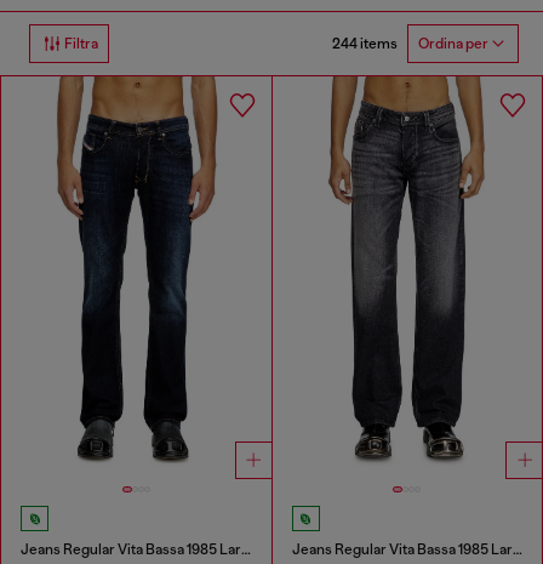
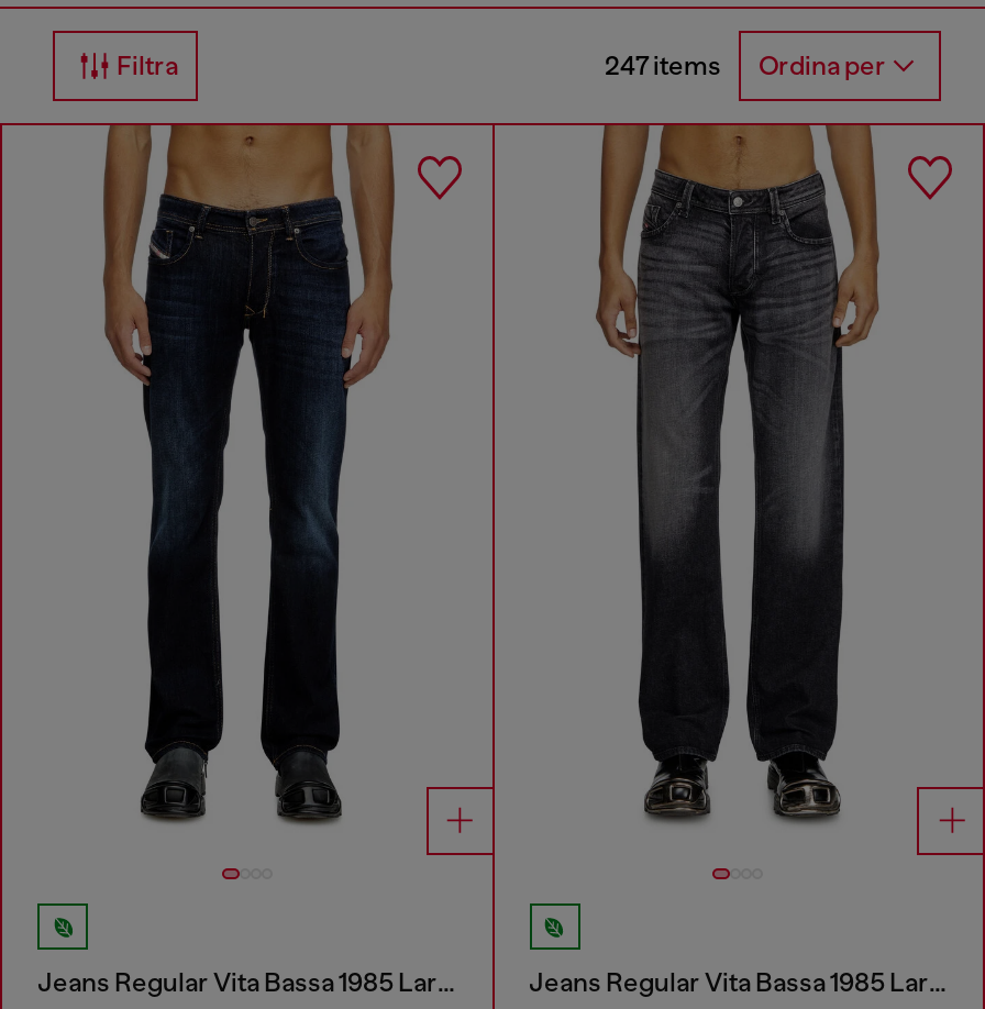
[332,35,488,53] 244 items Ordina per -> [605,50,886,82] 247 items Ordina per

